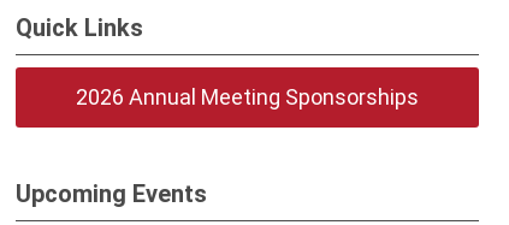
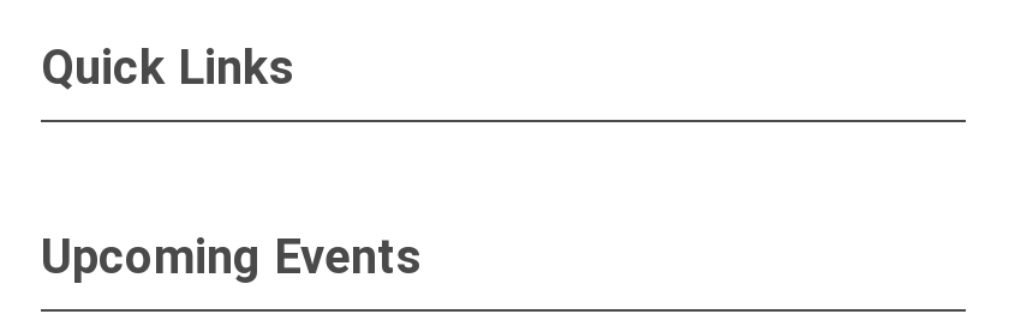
[76,84,419,109] 2026 Annual Meeting Sponsorships -> none

